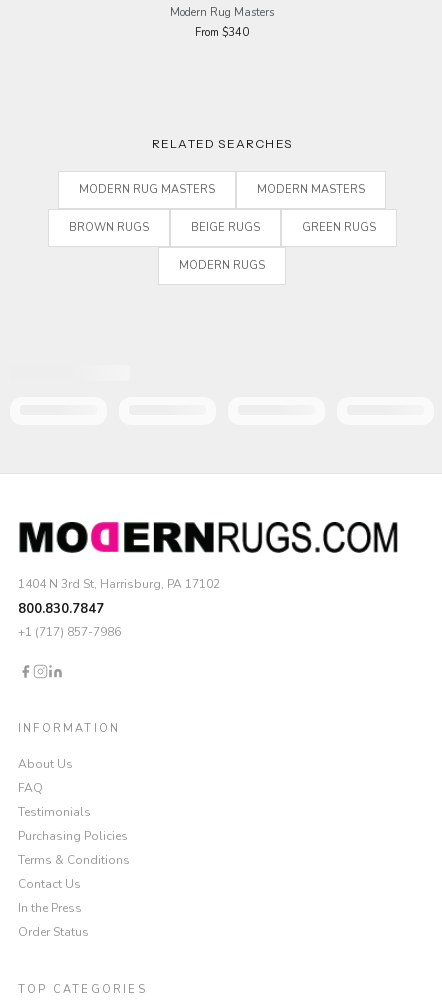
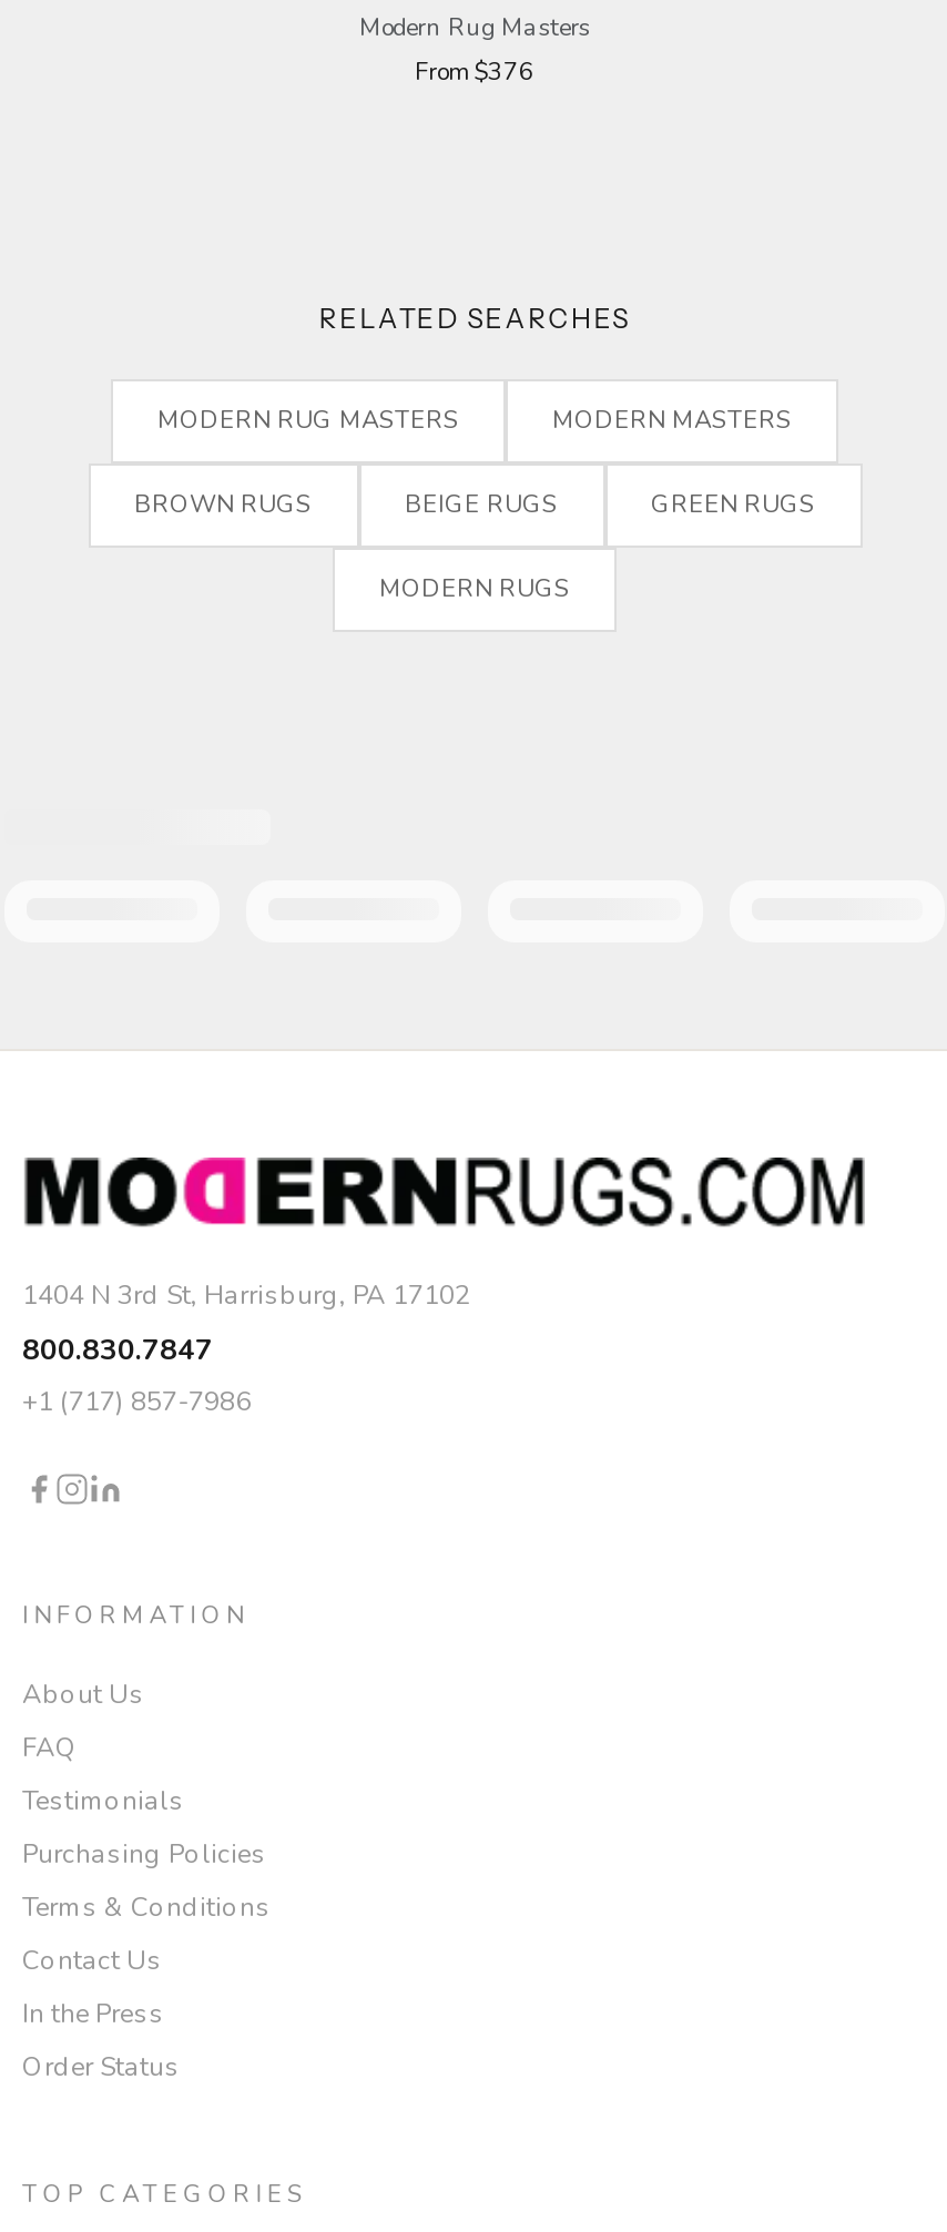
[195,24,249,39] From $340 -> [415,54,534,88] From $376

